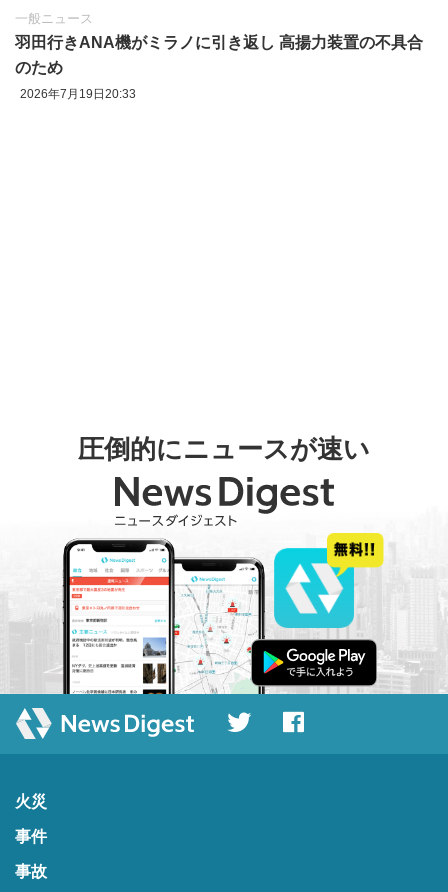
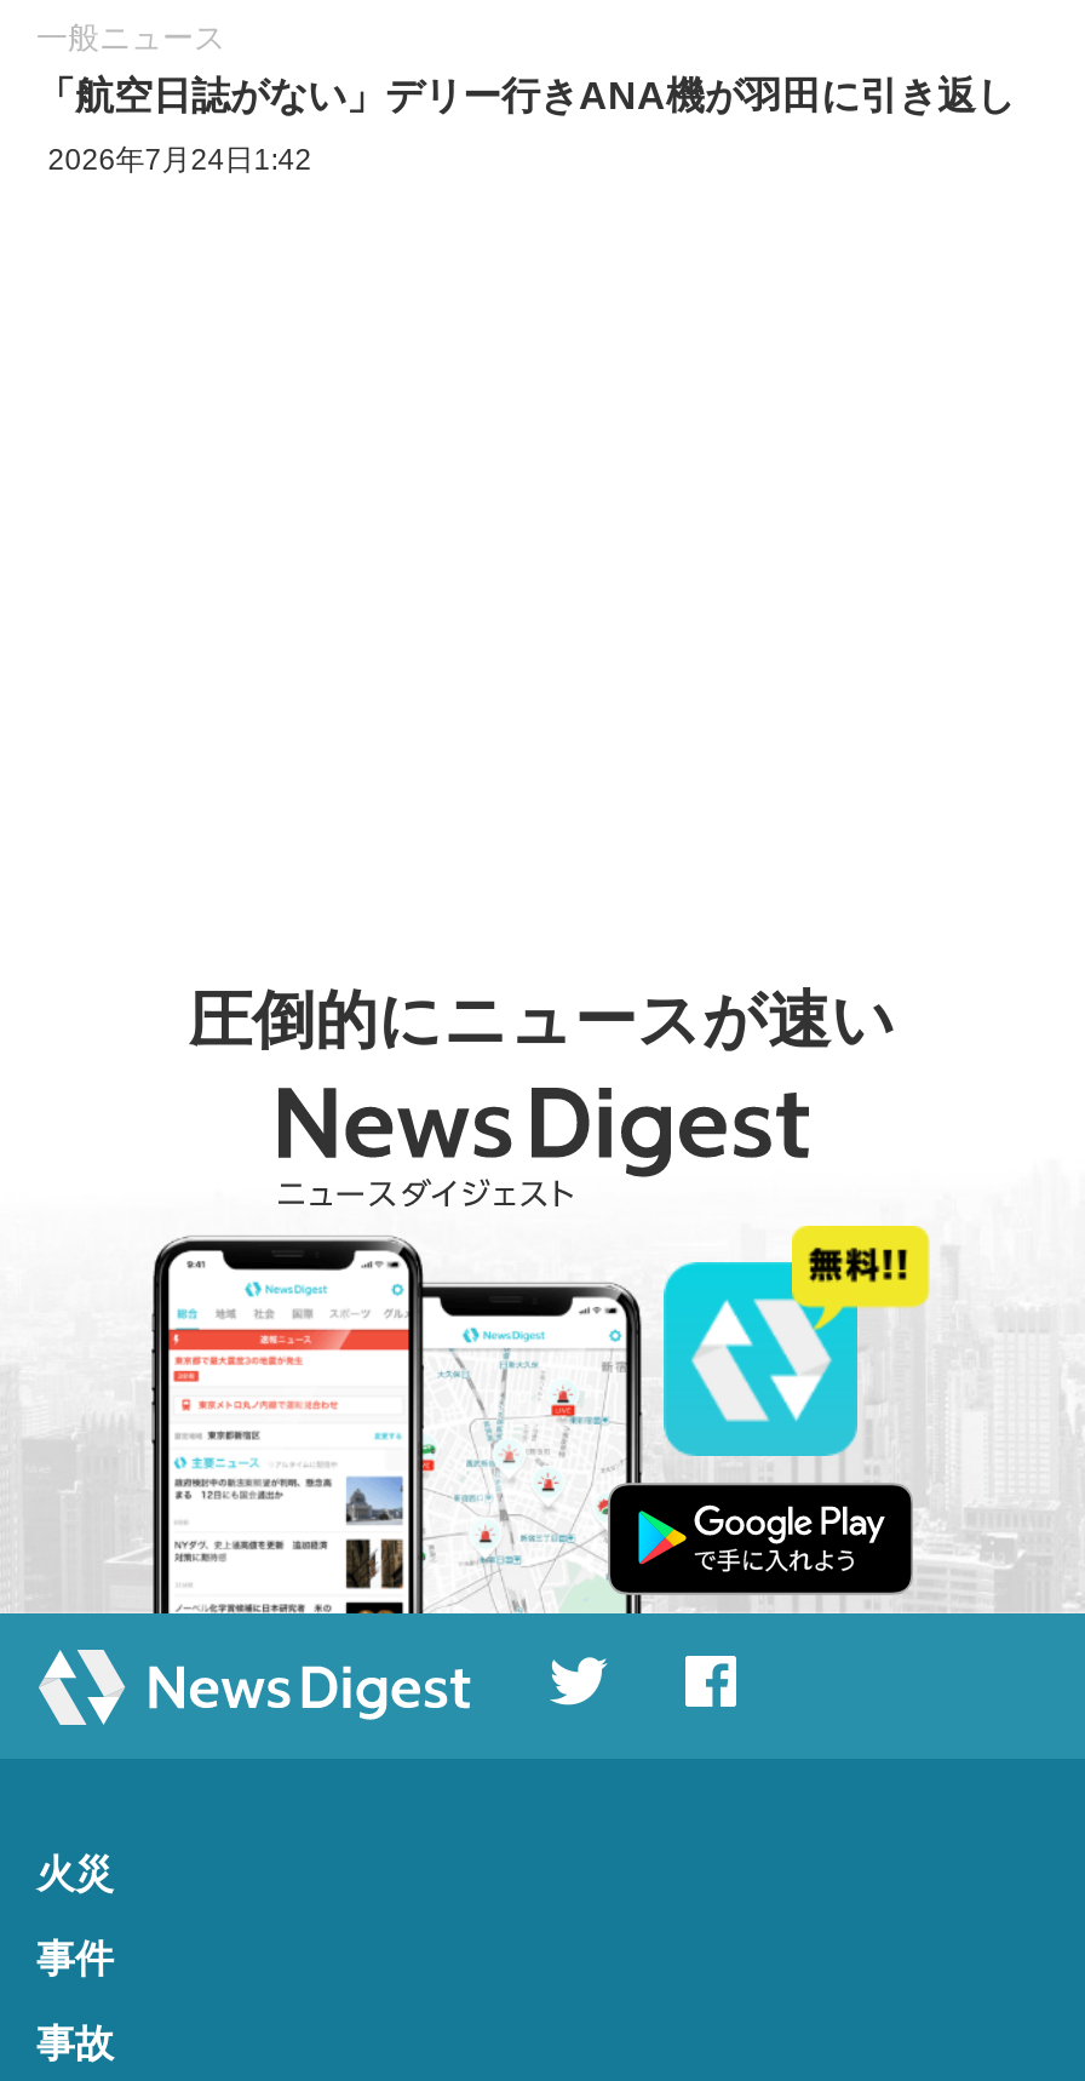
[15,34,423,101] 羽田行きANA機がミラノに引き返し 高揚力装置の不具合 | のため | 2026年7月19日20:33 -> [36,75,1015,177] 「航空日誌がない」デリー行きANA機が羽田に引き返し | 2026年7月24日1:42

